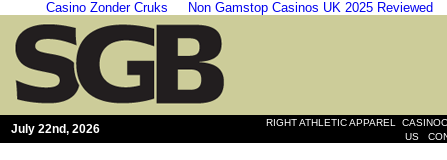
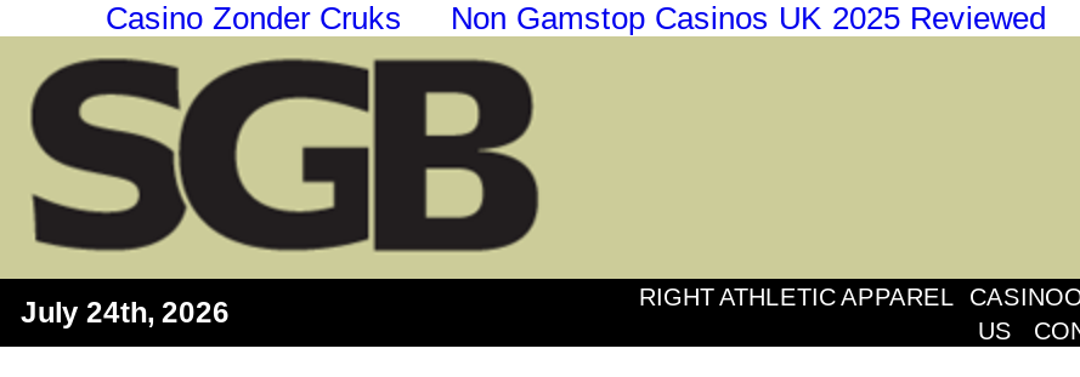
[11,122,100,136] July 22nd, 2026 -> [21,296,230,330] July 24th, 2026

